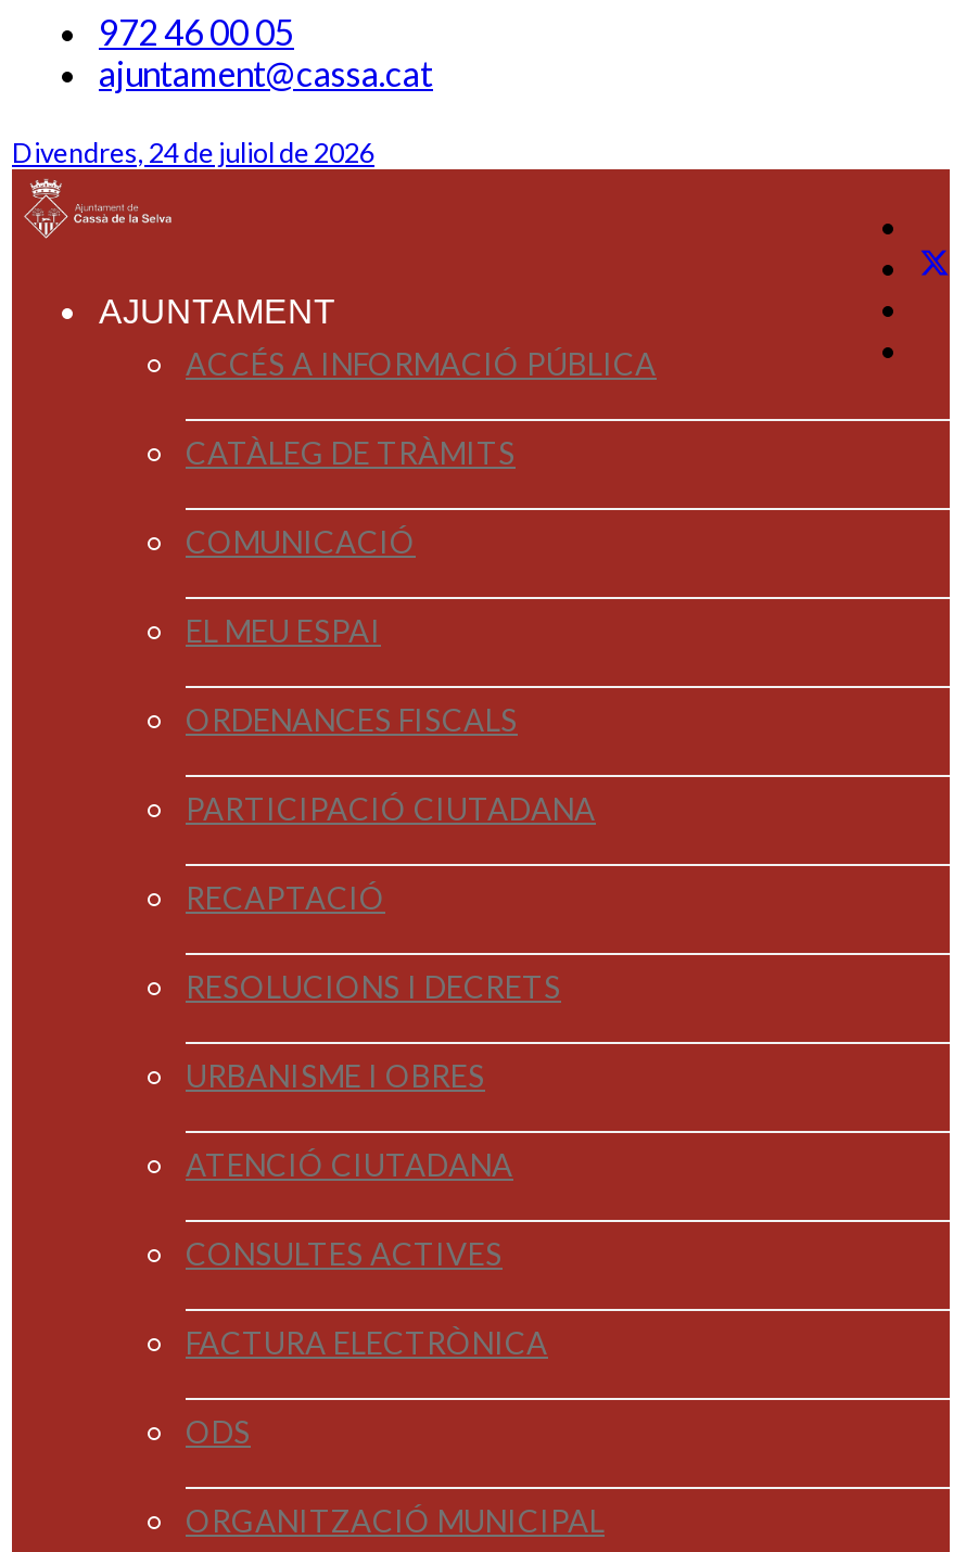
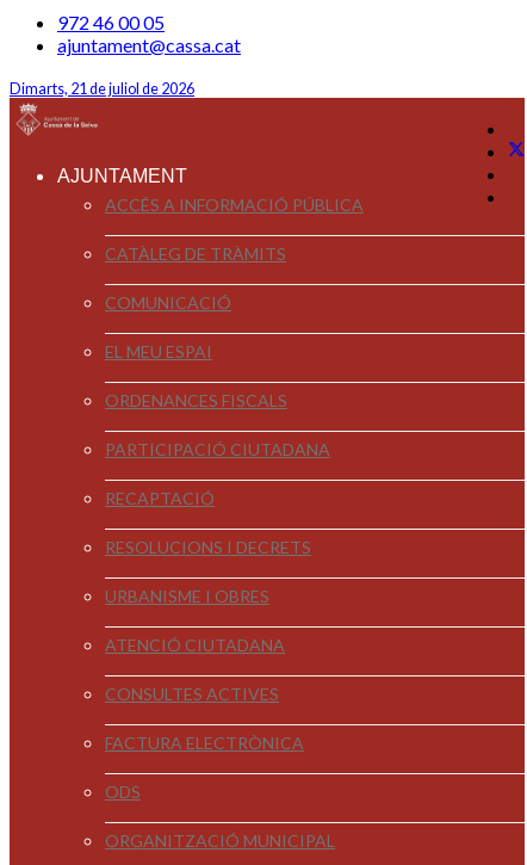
[12,137,374,169] Divendres, 24 de juliol de 2026 -> [10,80,194,98] Dimarts, 21 de juliol de 2026

